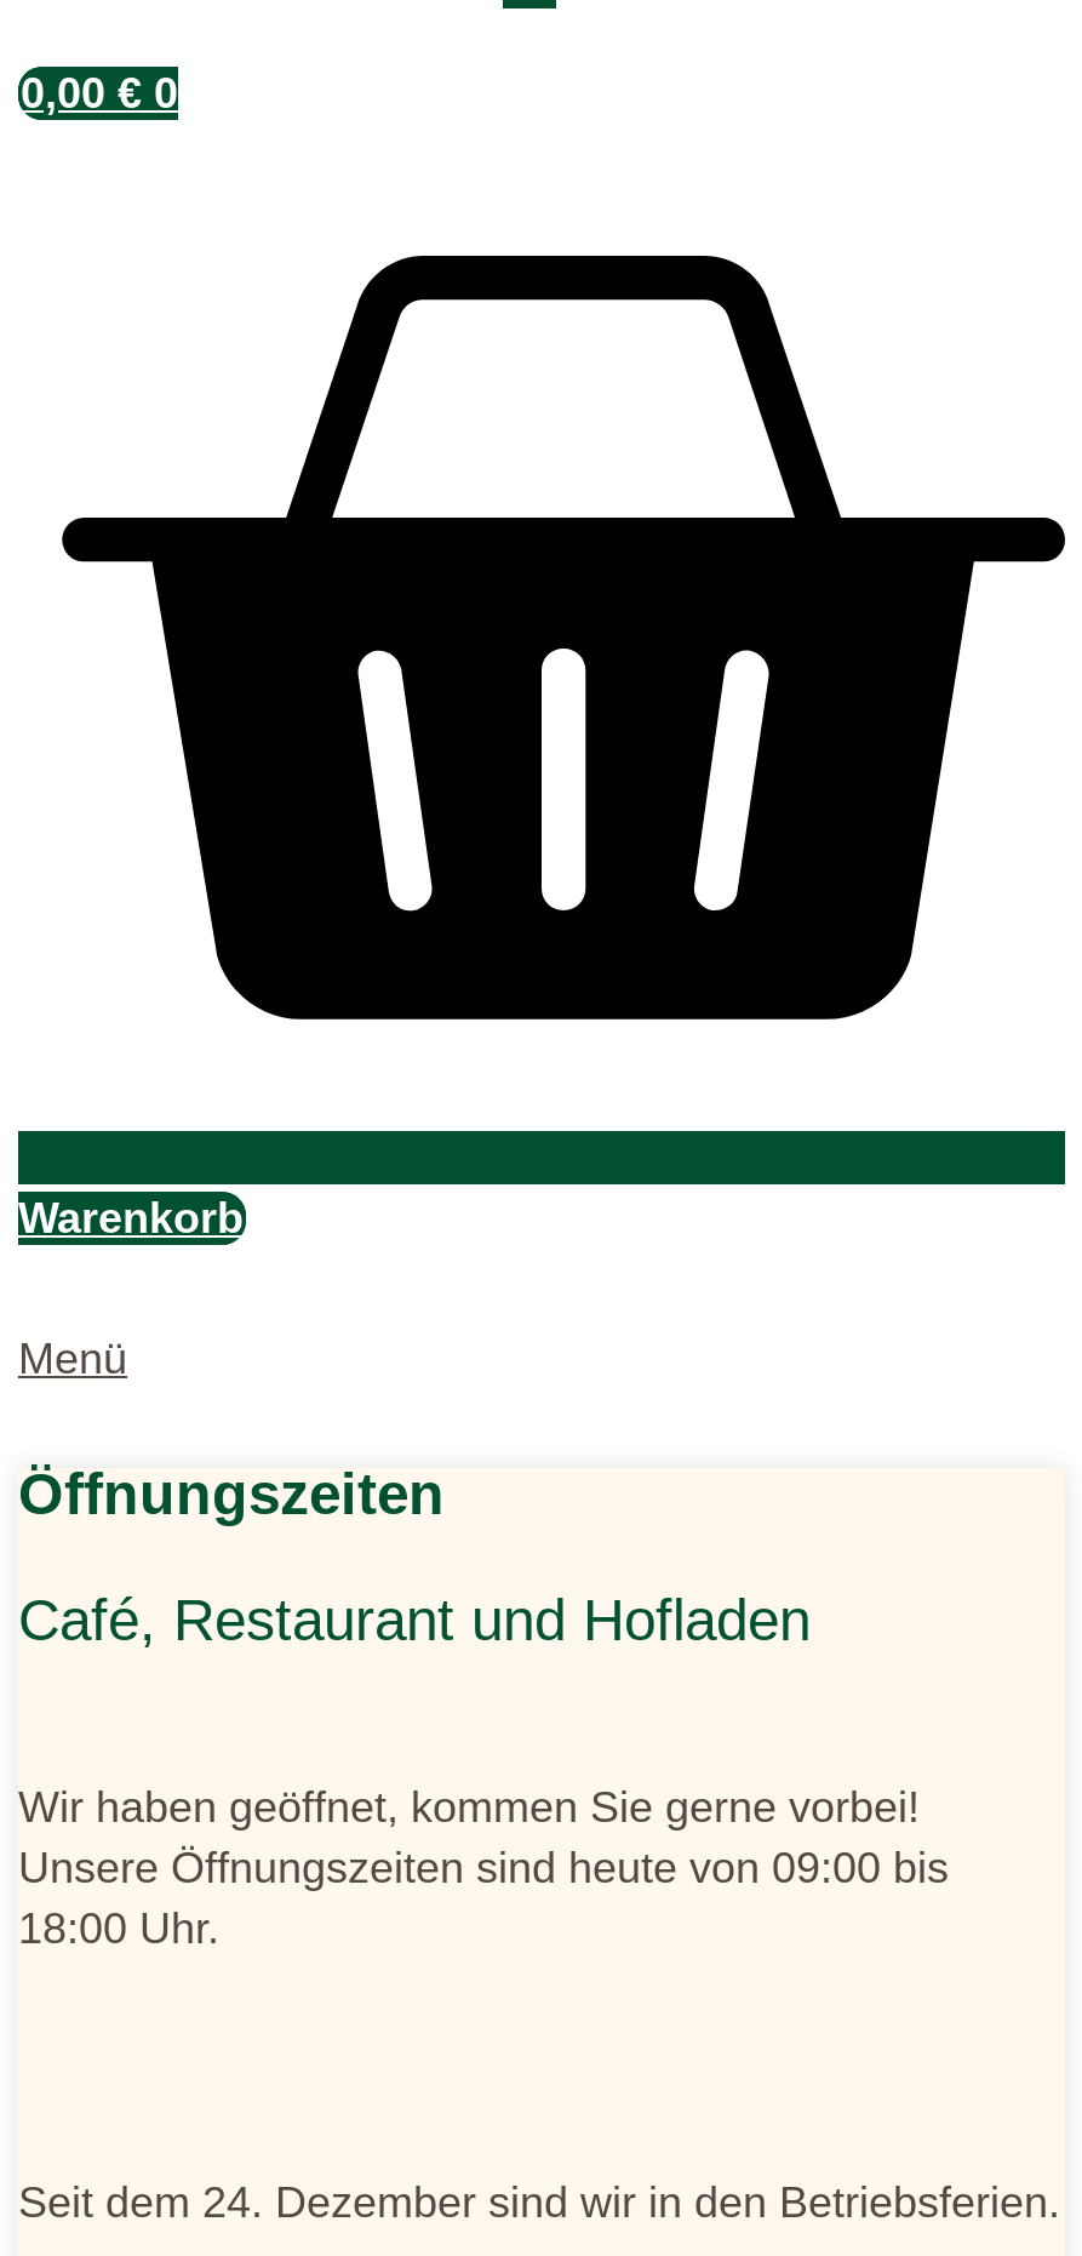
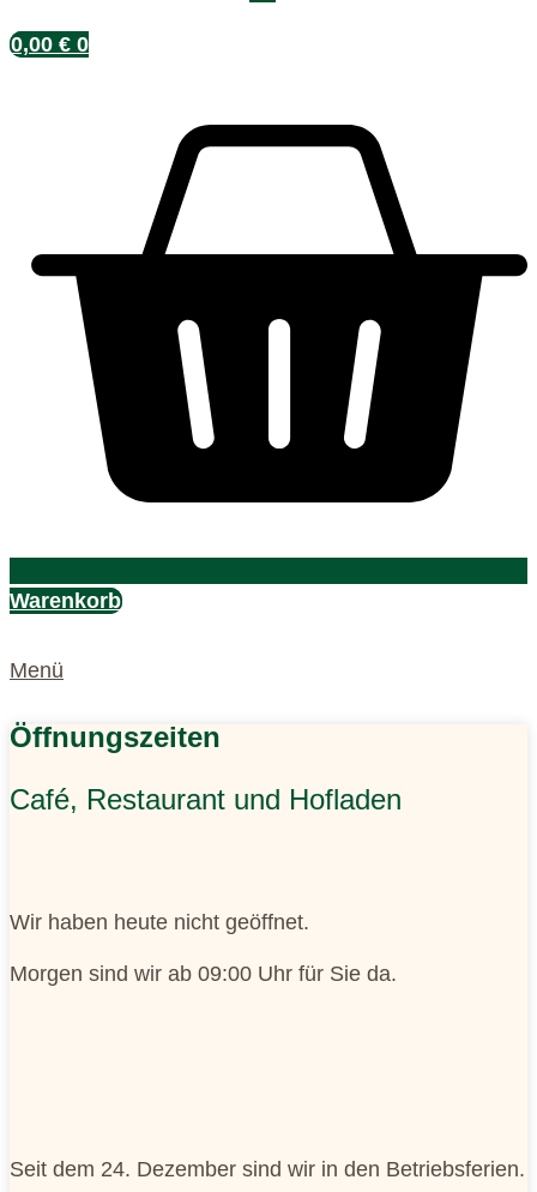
[18,1783,949,1953] Wir haben geöffnet, kommen Sie gerne vorbei! | Unsere Öffnungszeiten sind heute von 09:00 bis | 18:00 Uhr. -> [10,910,397,986] Wir haben heute nicht geöffnet. | Morgen sind wir ab 09:00 Uhr für Sie da.

